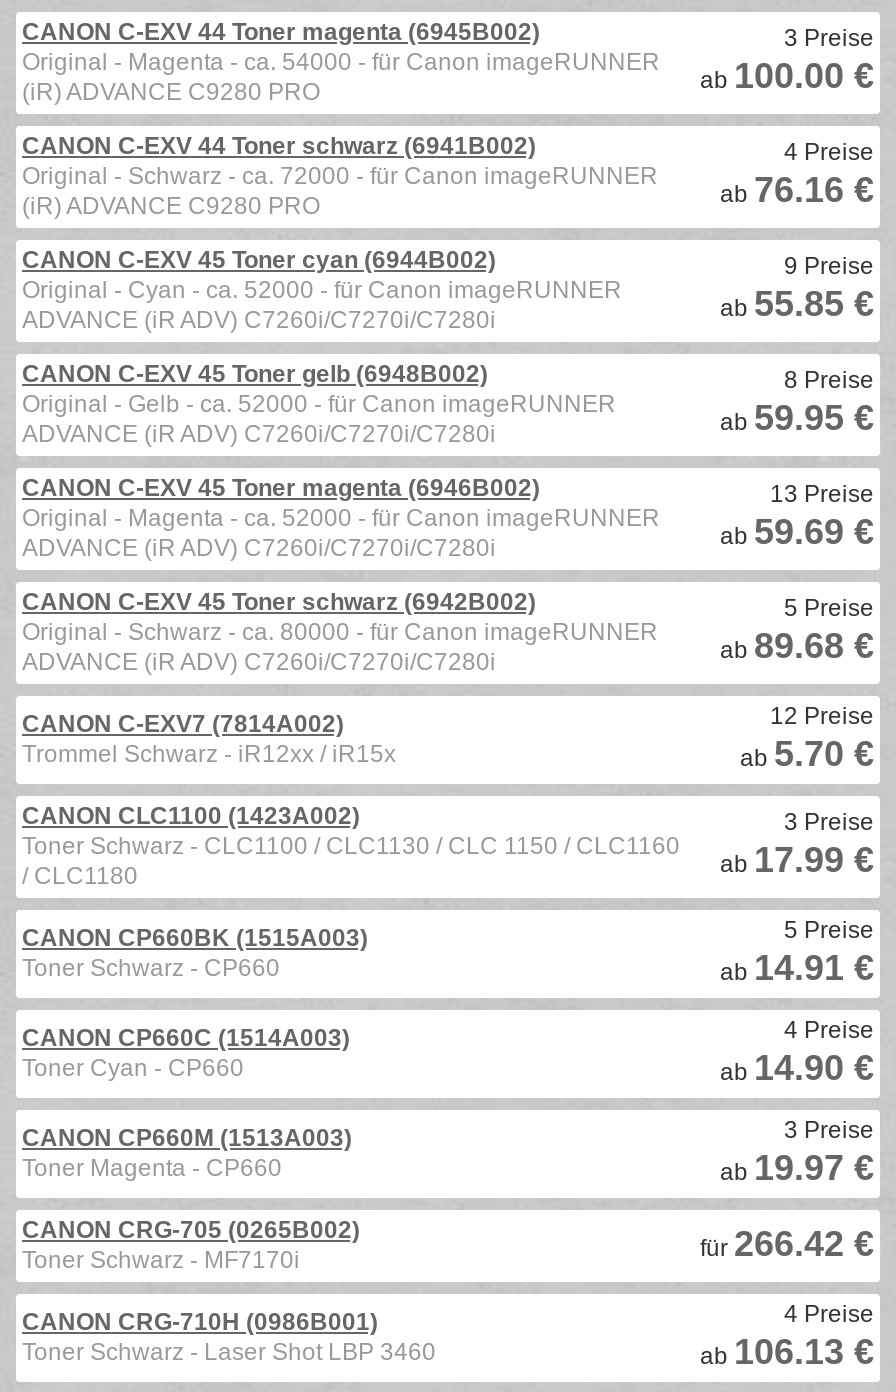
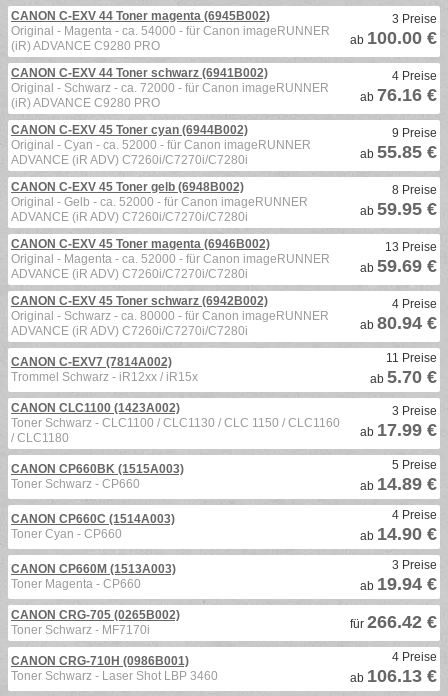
[784,594,874,622] 5 Preise -> [392,297,437,311] 4 Preise
[720,626,874,666] ab 89.68 € -> [360,313,437,333] ab 80.94 €
[770,702,874,730] 12 Preise -> [386,351,437,365] 11 Preise
[720,948,874,988] ab 14.91 € -> [360,474,437,494] ab 14.89 €
[720,1148,874,1188] ab 19.97 € -> [360,574,437,594] ab 19.94 €

